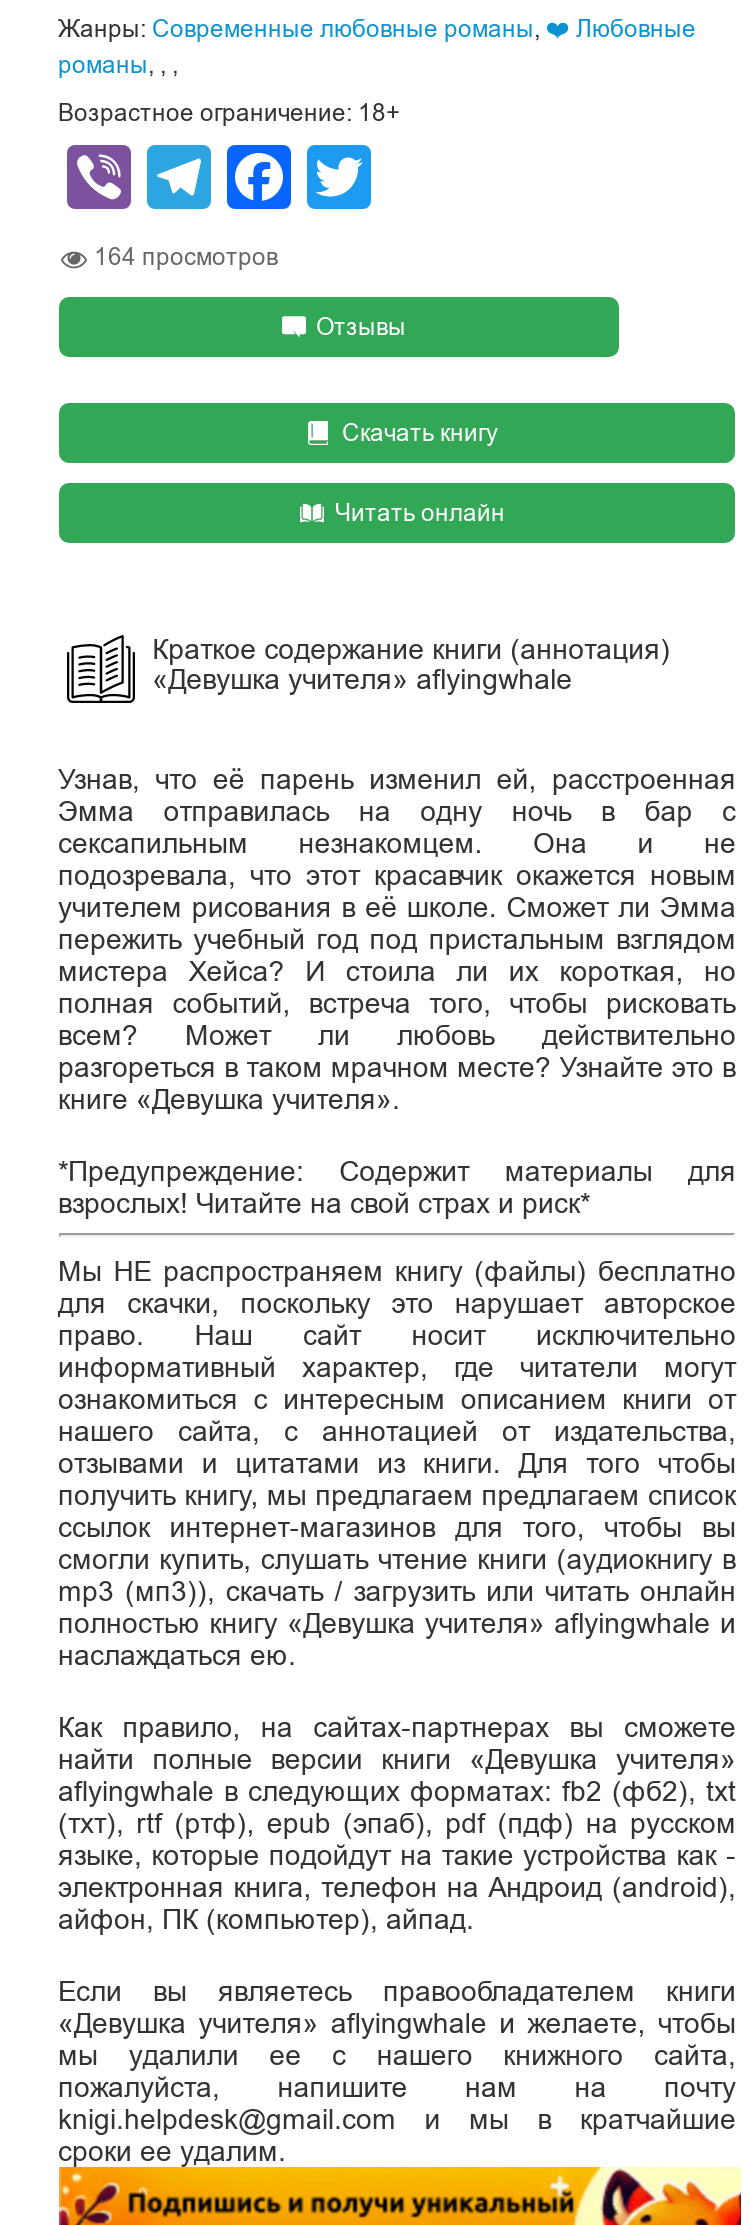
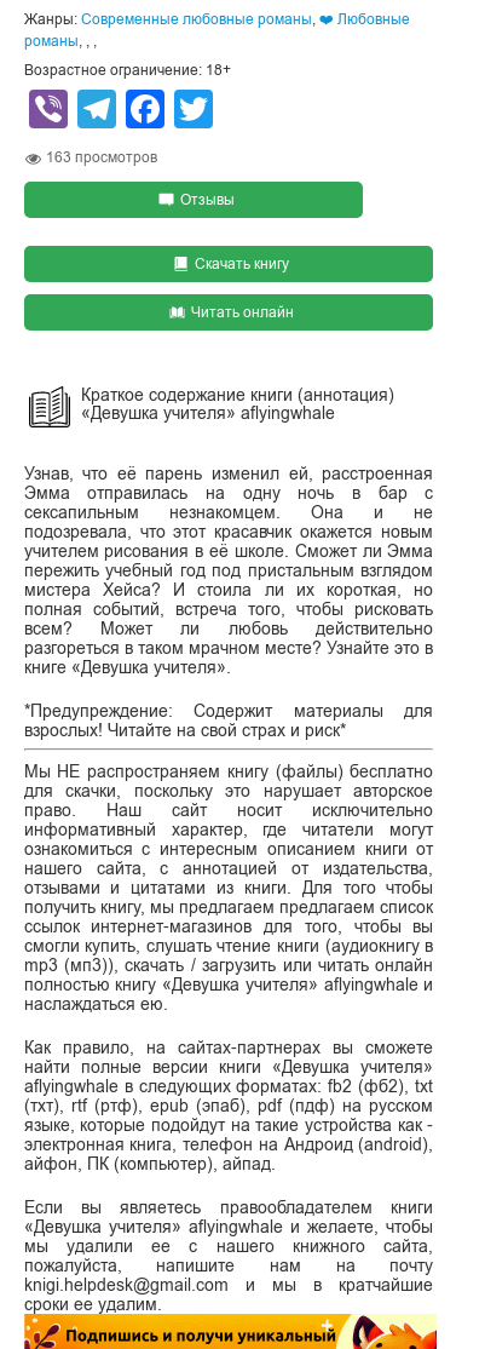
[94,244,278,272] 164 просмотров -> [45,149,157,166] 163 просмотров

